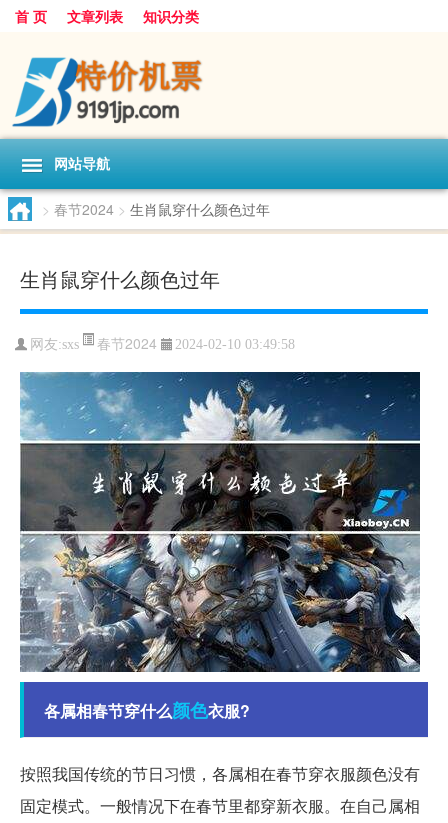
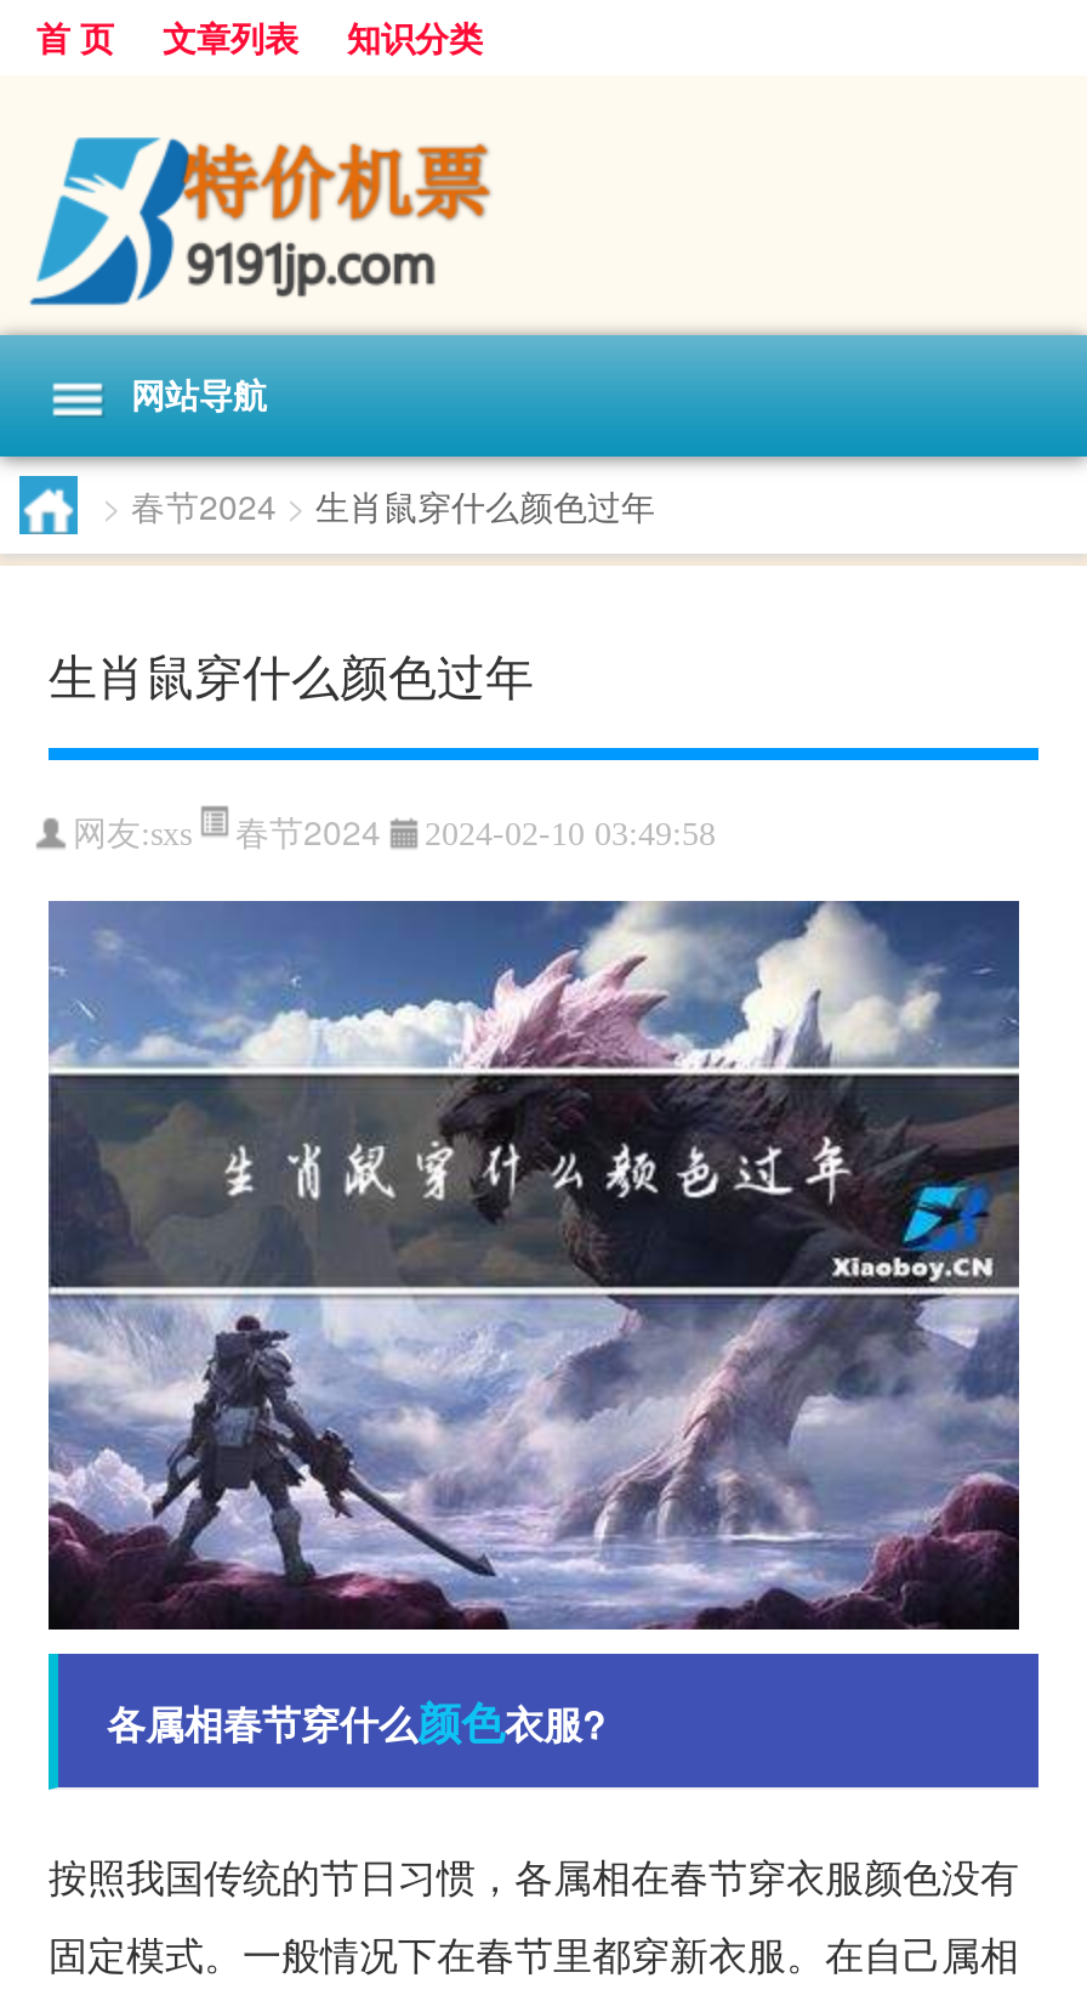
[19,371,421,673] [image] -> [46,899,1021,1632] [image]

